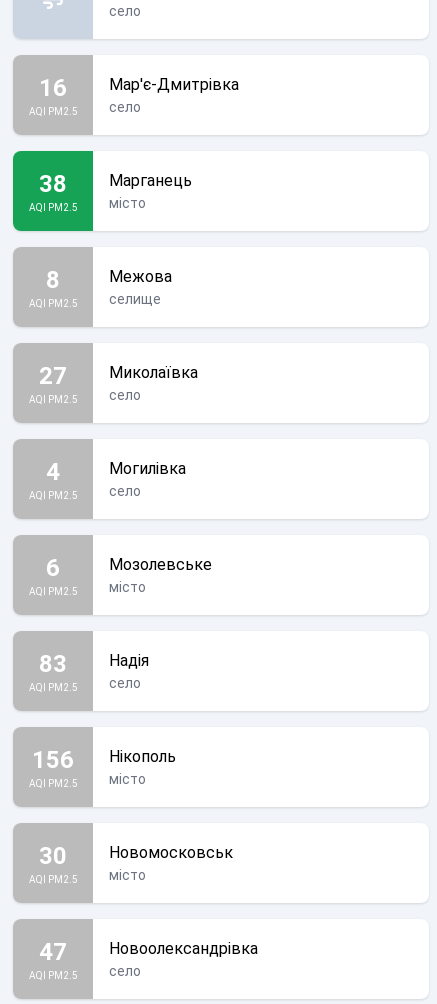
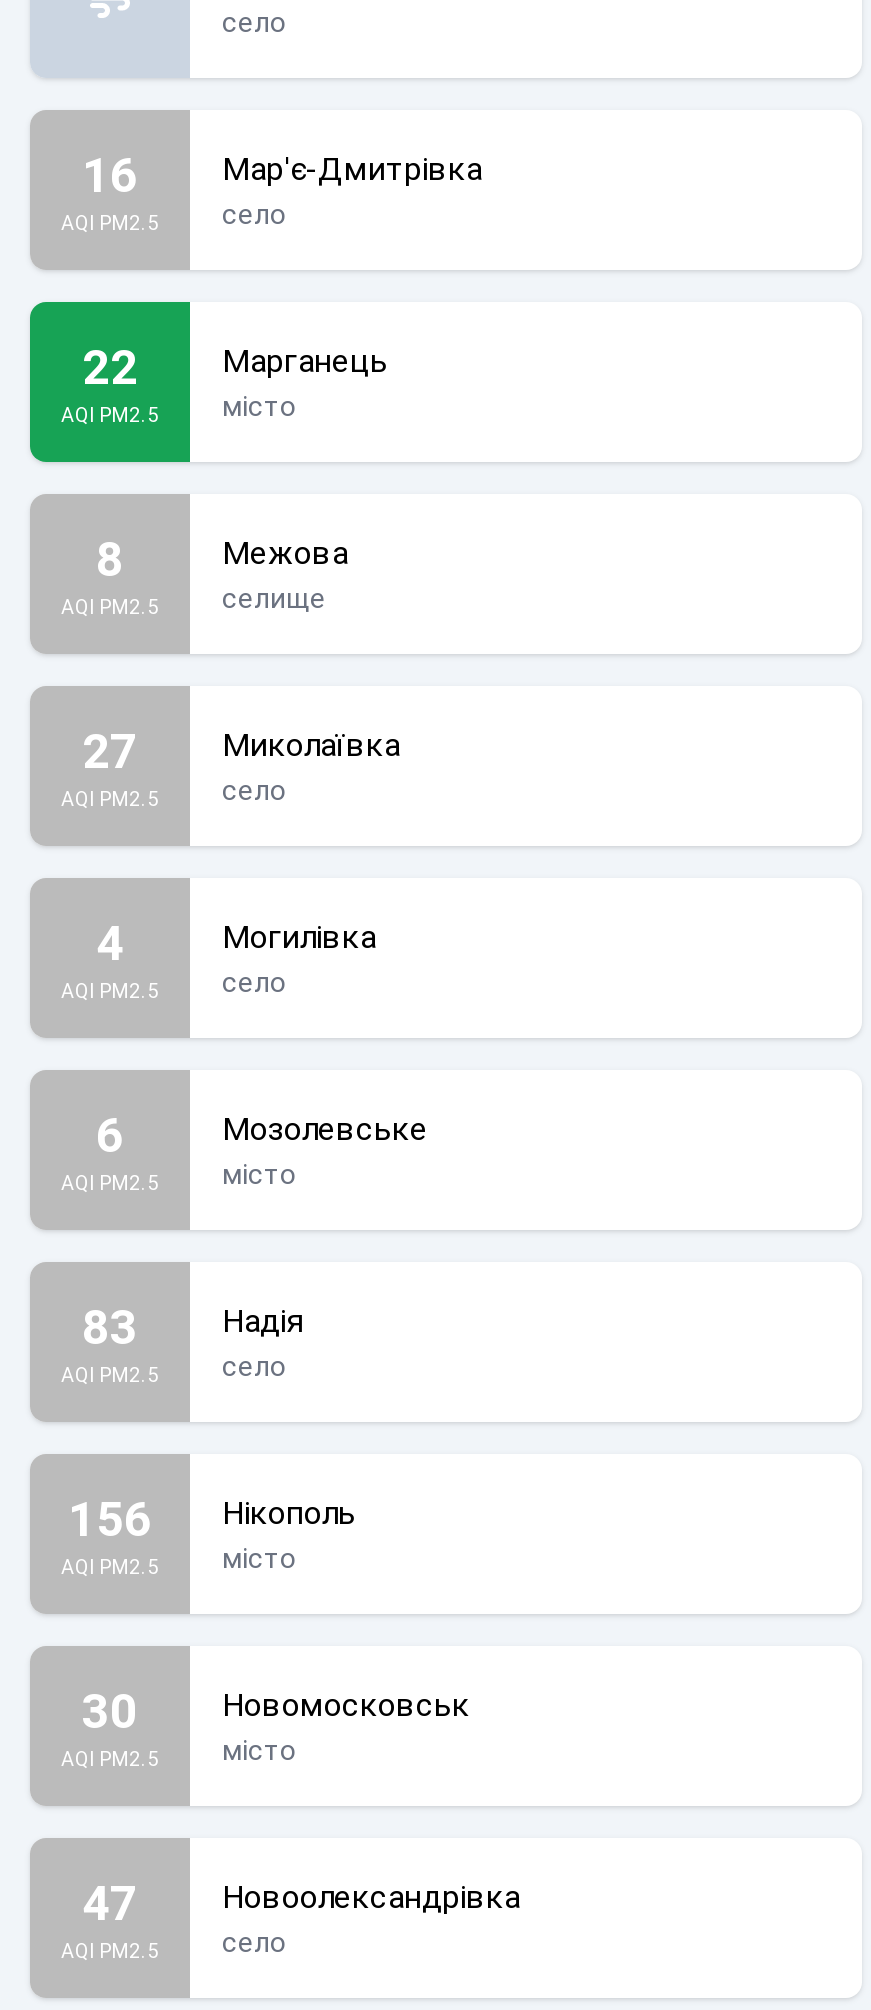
[39,169,67,197] 38 -> [82,339,138,395] 22

